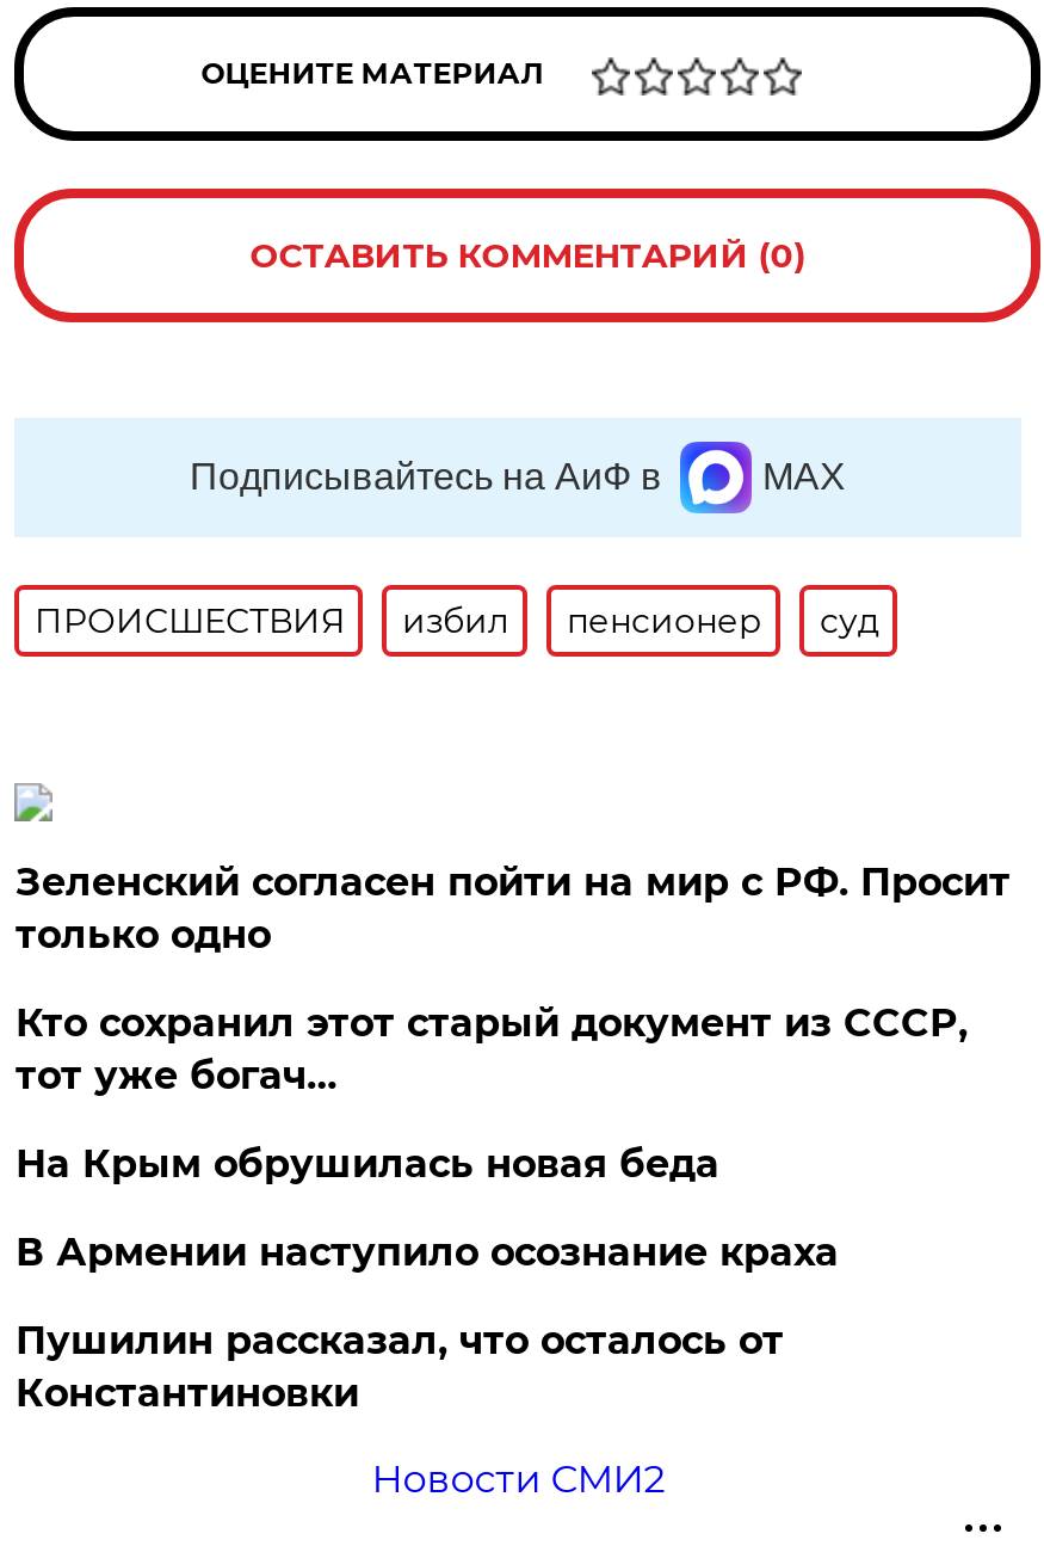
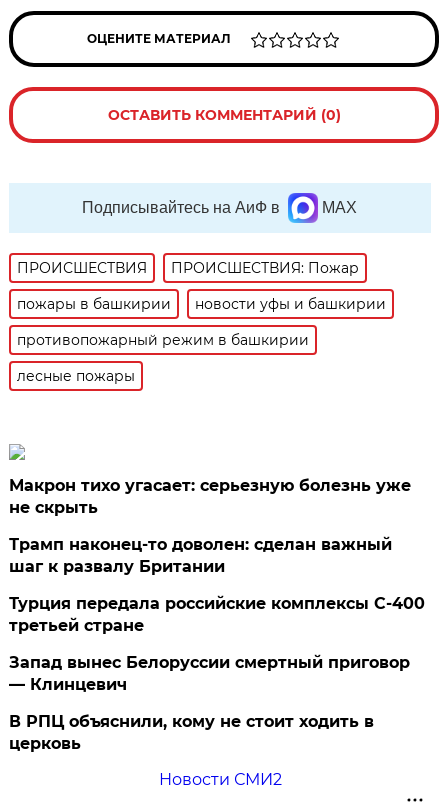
[402,599,879,642] избил | пенсионер | суд -> [17,259,386,385] ПРОИСШЕСТВИЯ: Пожар | пожары в башкирии | новости уфы и башкирии | противопожарный режим в башкирии | лесные пожары
[15,859,1010,1416] Зеленский согласен пойти на мир с РФ. Просит | только одно | Кто сохранил этот старый документ из СССР, | тот уже богач… | На Крым обрушилась новая беда | В Армении наступило осознание краха | Пушилин рассказал, что осталось от | Константиновки -> [9,476,425,753] Макрон тихо угасает: серьезную болезнь уже | не скрыть | Трамп наконец-то доволен: сделан важный | шаг к развалу Британии | Турция передала российские комплексы С-400 | третьей стране | Запад вынес Белоруссии смертный приговор | — Клинцевич | В РПЦ объяснили, кому не стоит ходить в | церковь

